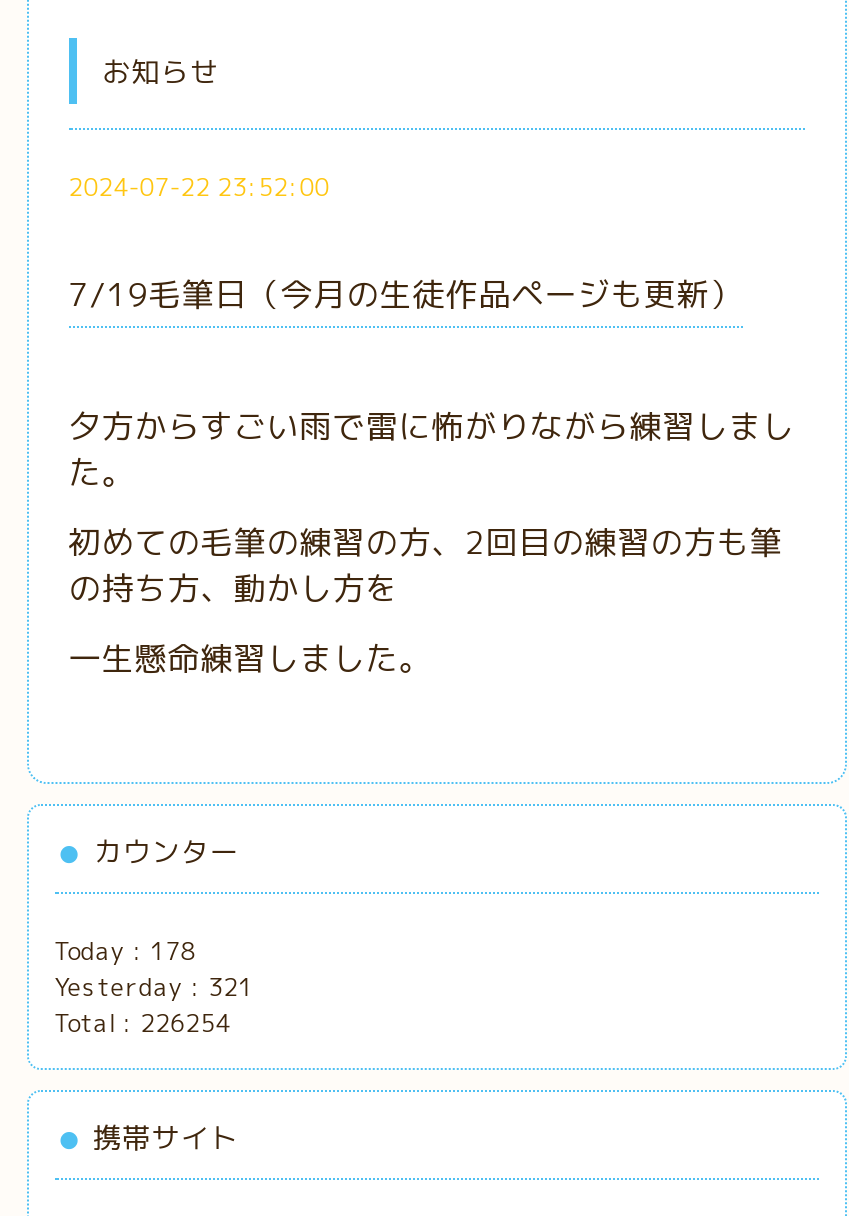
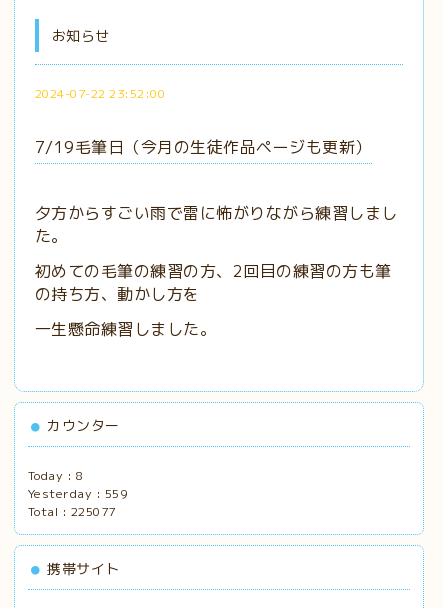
[55,934,196,968] Today : 178 -> [28,467,83,484] Today : 8
[55,970,254,1004] Yesterday : 321 -> [28,485,127,502] Yesterday : 559
[55,1006,231,1040] Total : 226254 -> [28,503,116,520] Total : 225077

